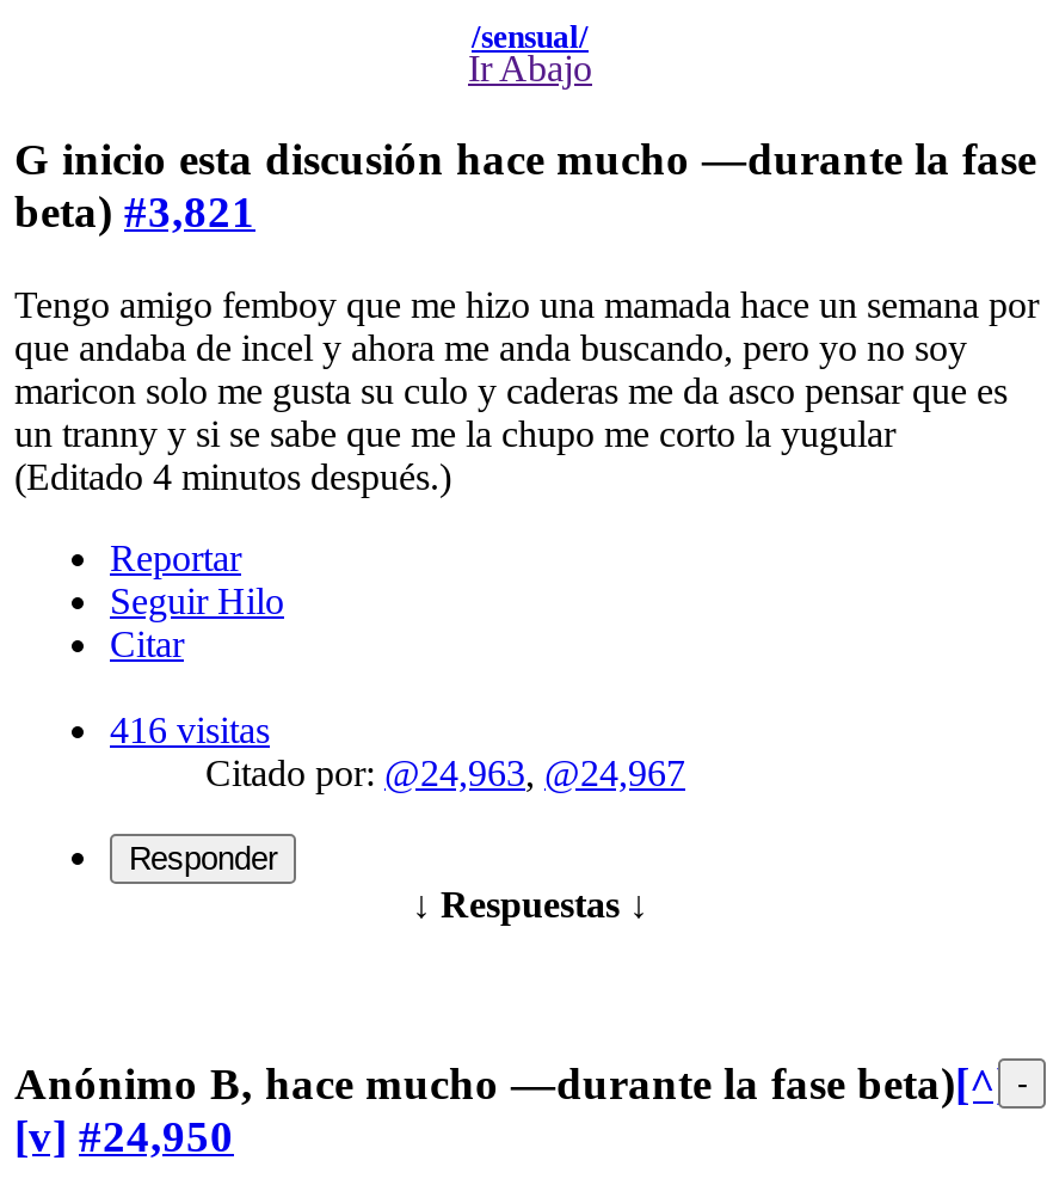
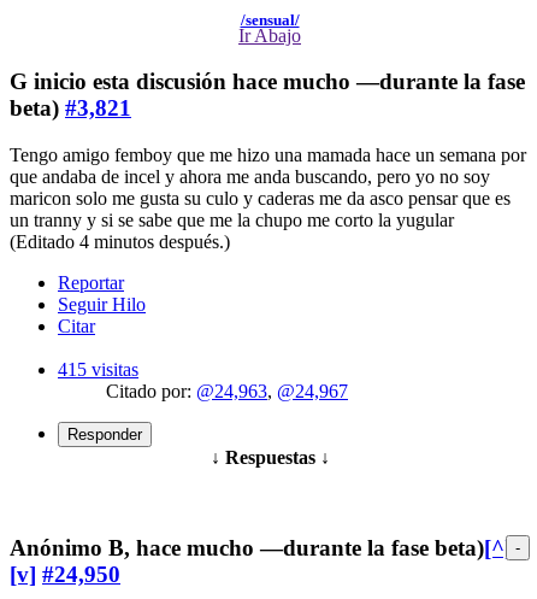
[110,710,270,750] 416 visitas -> [58,359,138,380] 415 visitas

